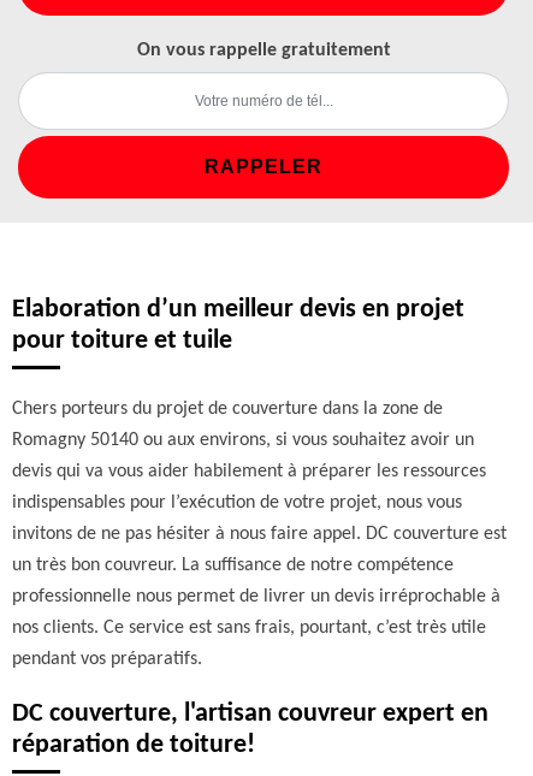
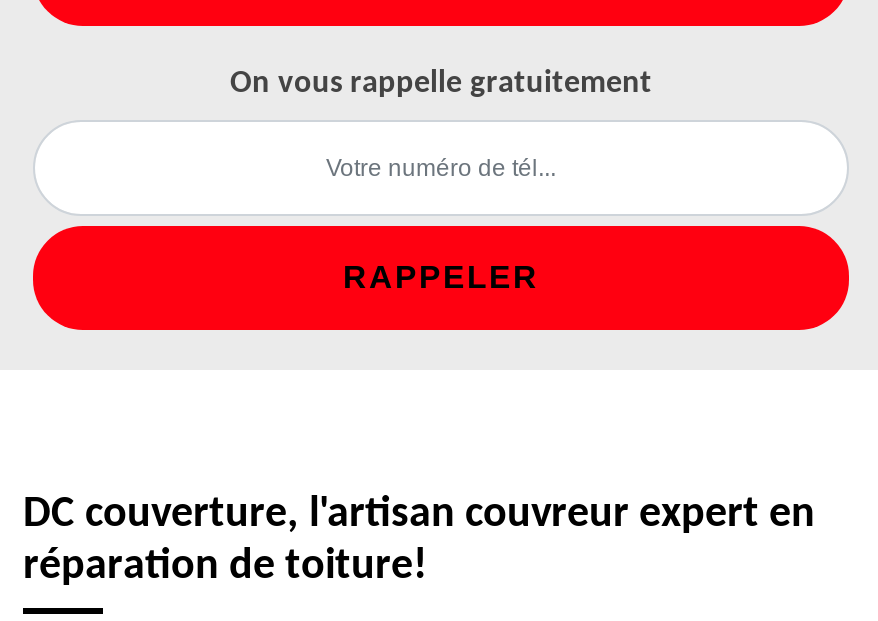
[12,296,507,669] Elaboration d’un meilleur devis en projet | pour toiture et tuile | Chers porteurs du projet de couverture dans la zone de | Romagny 50140 ou aux environs, si vous souhaitez avoir un | devis qui va vous aider habilement à préparer les ressources | indispensables pour l’exécution de votre projet, nous vous | invitons de ne pas hésiter à nous faire appel. DC couverture est | un très bon couvreur. La suffisance de notre compétence | professionnelle nous permet de livrer un devis irréprochable à | nos clients. Ce service est sans frais, pourtant, c’est très utile | pendant vos préparatifs. -> none

